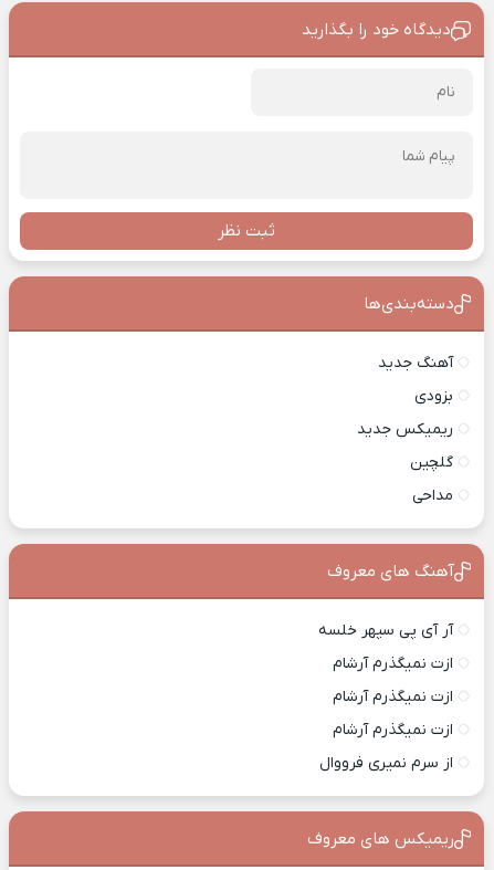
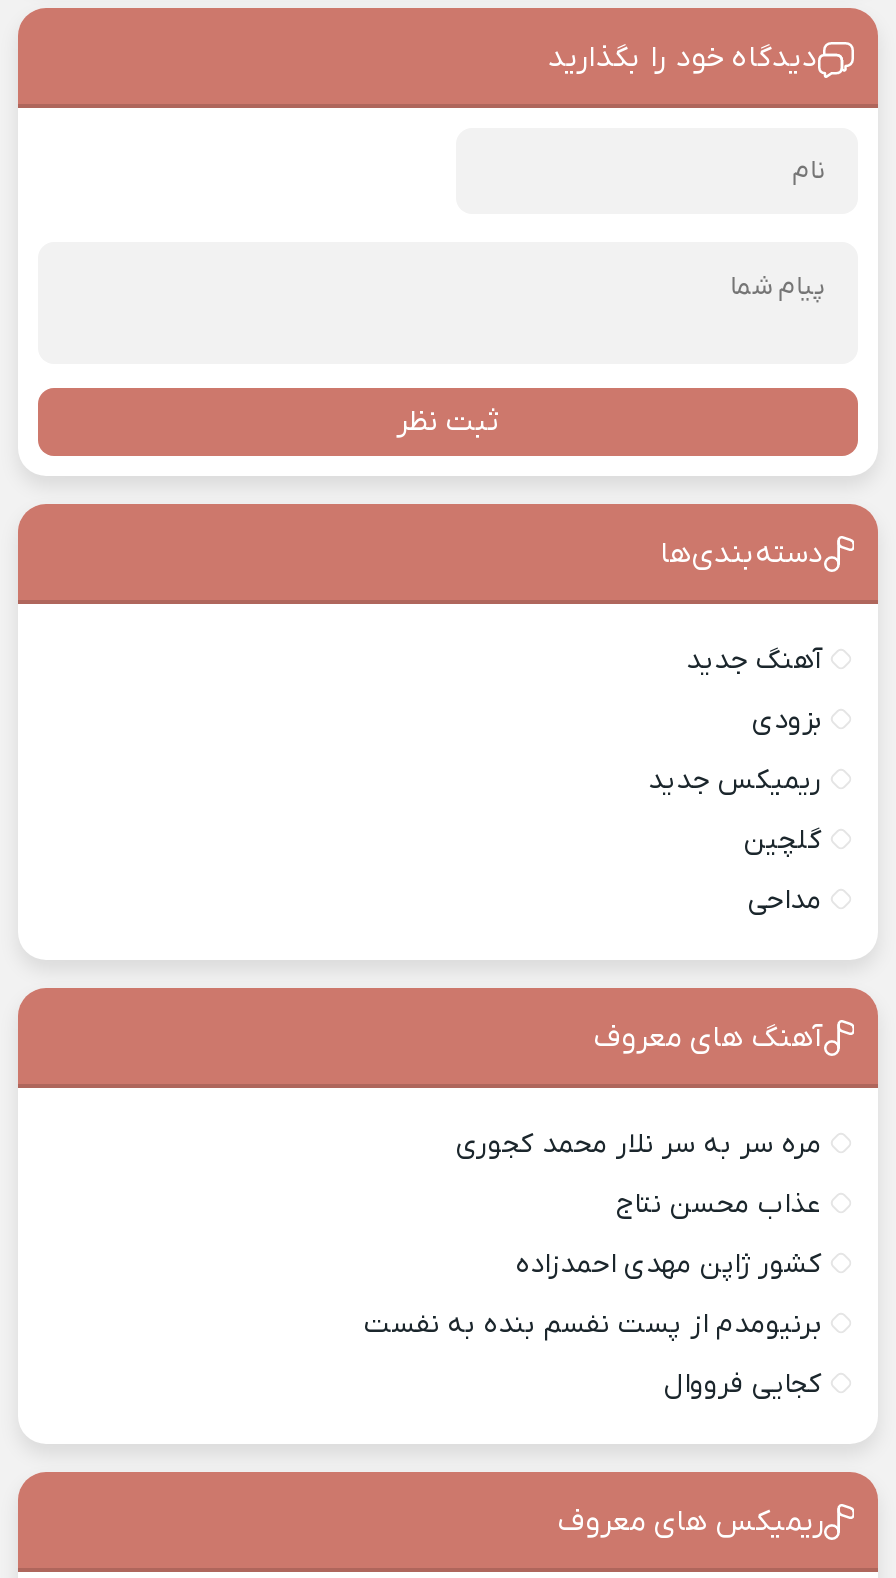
[318,620,453,641] آر آی پی سپهر خلسه -> [456,1126,822,1164] مره سر به سر نلار محمد کجوری
[333,653,453,674] ازت نمیگذرم آرشام -> [616,1186,822,1224] عذاب محسن نتاج
[333,686,453,707] ازت نمیگذرم آرشام -> [516,1246,822,1284] کشور ژاپن مهدی احمدزاده
[333,720,453,741] ازت نمیگذرم آرشام -> [364,1306,822,1344] برنیومدم از پست نفسم بنده به نفست
[319,753,453,774] از سرم نمیری فرووال -> [664,1366,822,1404] کجایی فرووال

